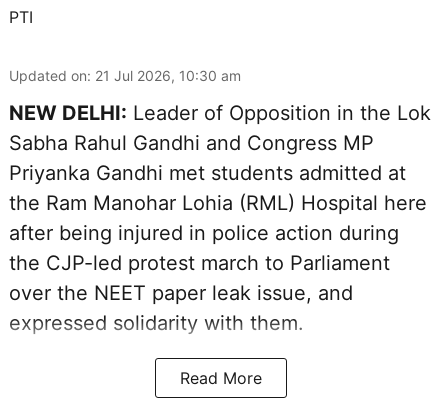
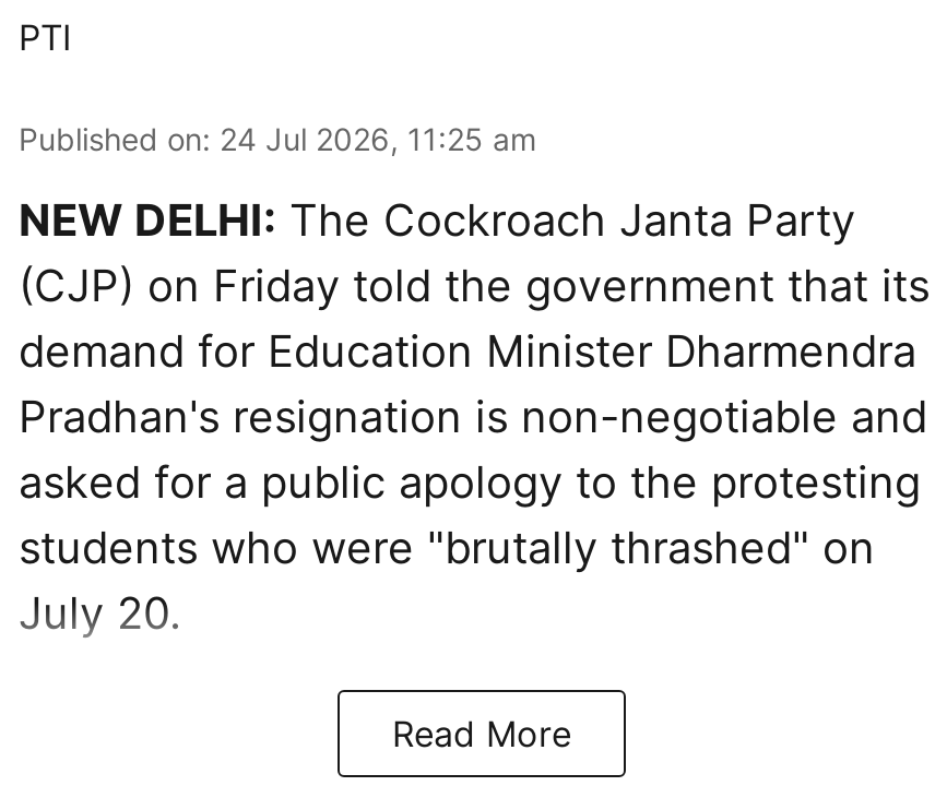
[9,67,241,84] Updated on: 21 Jul 2026, 10:30 am -> [19,119,536,157] Published on: 24 Jul 2026, 11:25 am
[9,101,431,335] NEW DELHI: Leader of Opposition in the Lok | Sabha Rahul Gandhi and Congress MP | Priyanka Gandhi met students admitted at | the Ram Manohar Lohia (RML) Hospital here | after being injured in police action during | the CJP-led protest march to Parliament | over the NEET paper leak issue, and | expressed solidarity with them. -> [19,194,930,639] NEW DELHI: The Cockroach Janta Party | (CJP) on Friday told the government that its | demand for Education Minister Dharmendra | Pradhan's resignation is non-negotiable and | asked for a public apology to the protesting | students who were "brutally thrashed" on | July 20.

